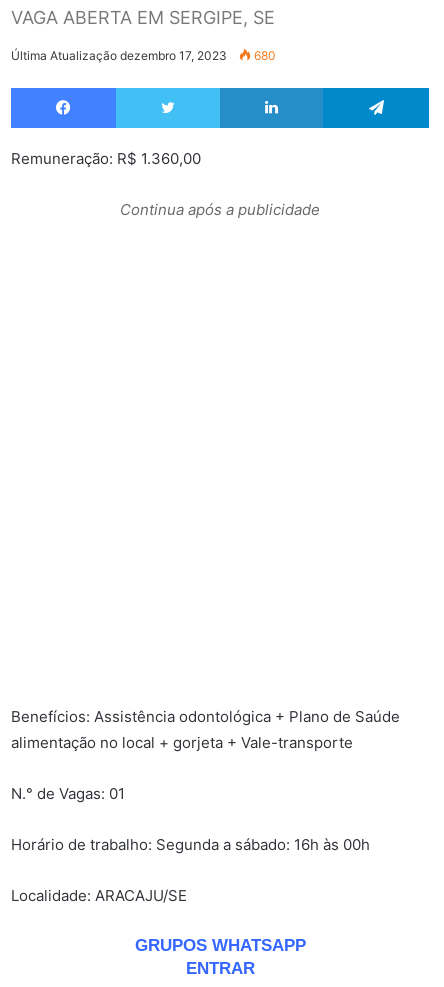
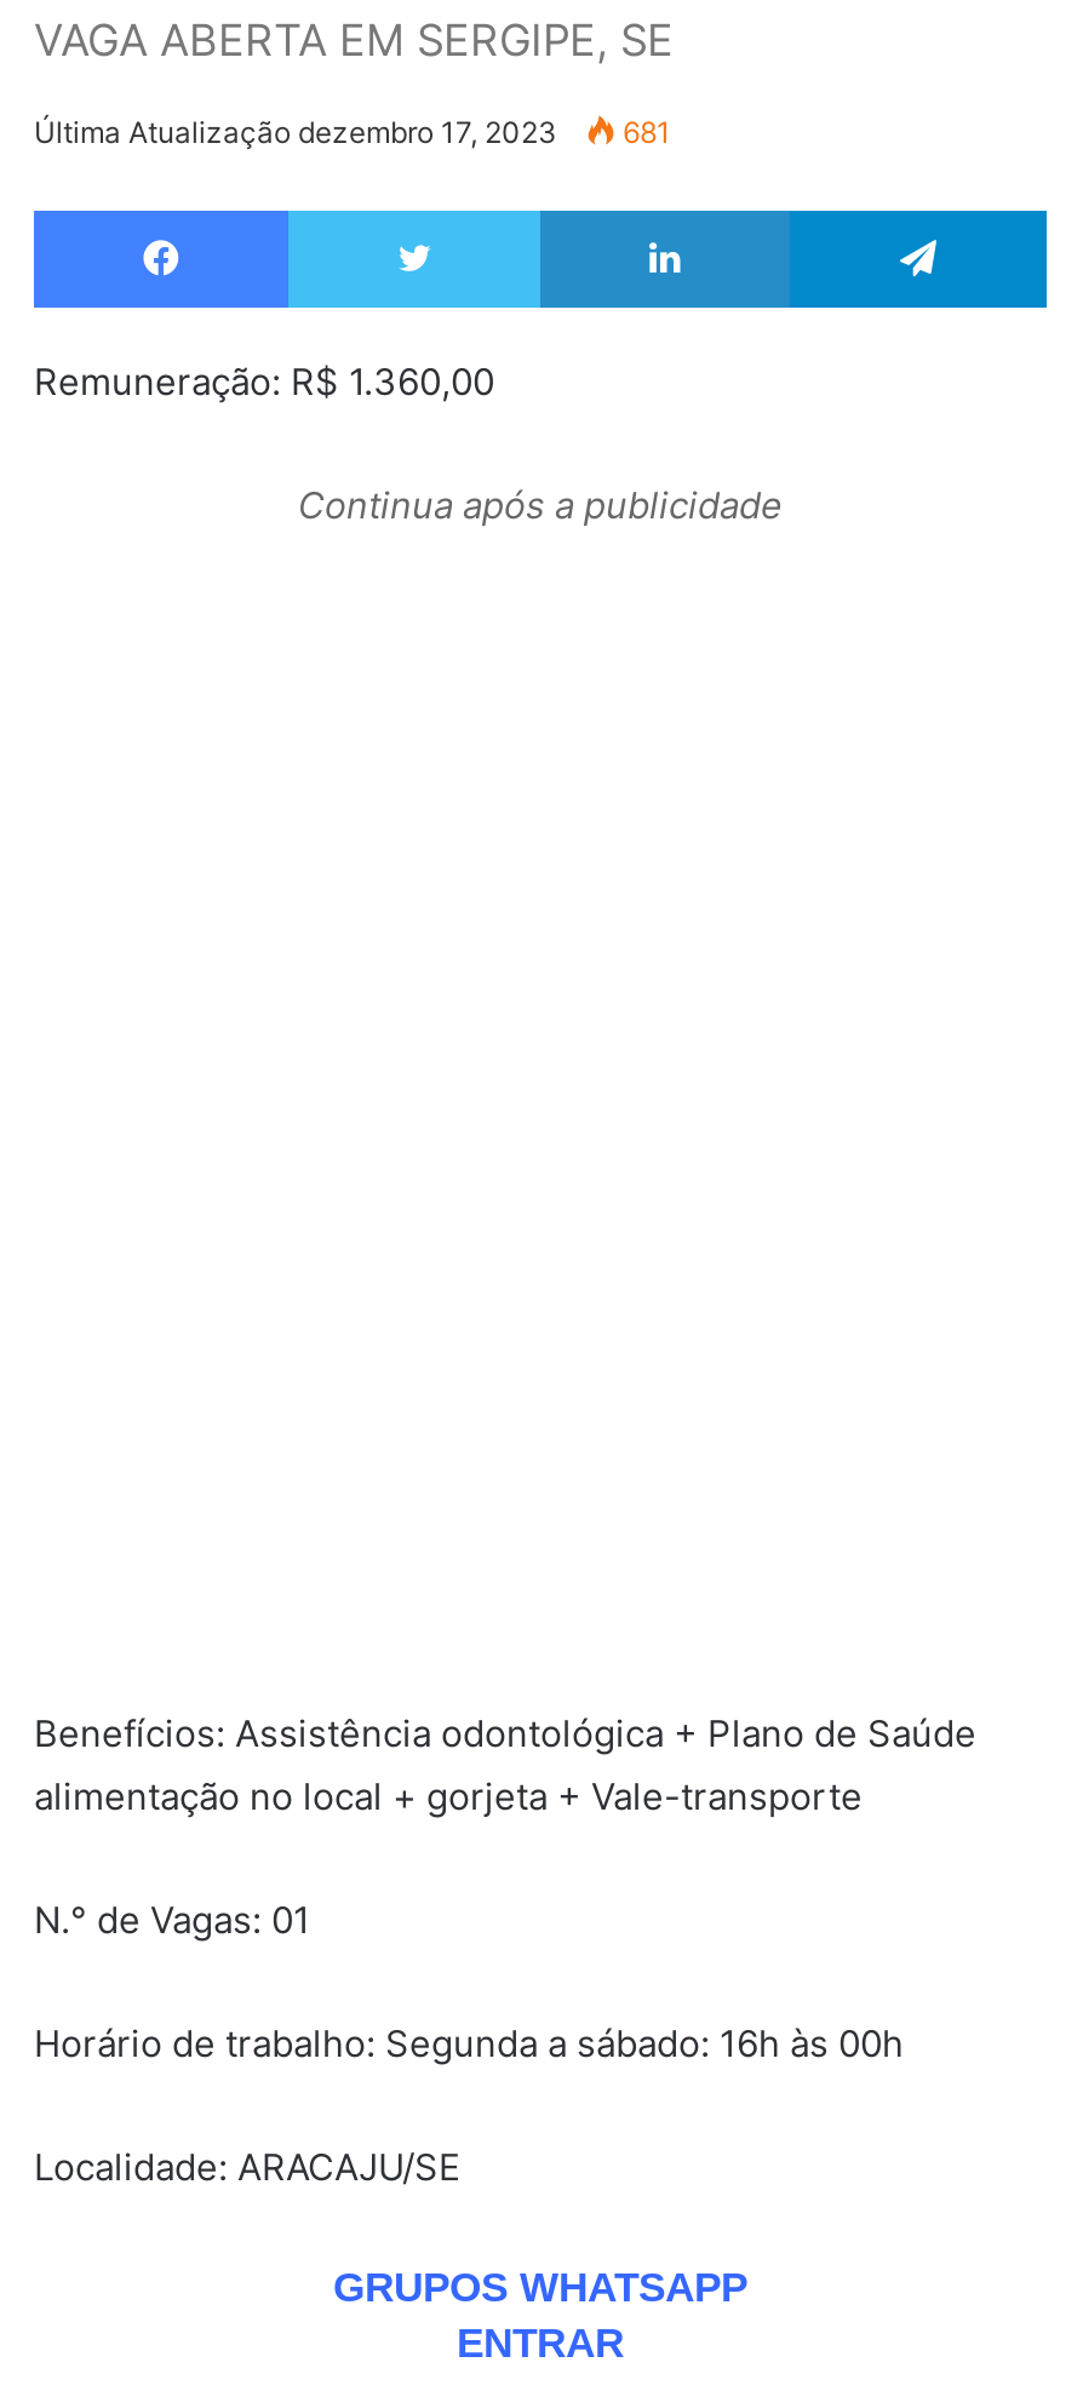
[11,48,276,63] Última Atualização dezembro 17, 2023 680 -> [34,114,671,151] Última Atualização dezembro 17, 2023 681

